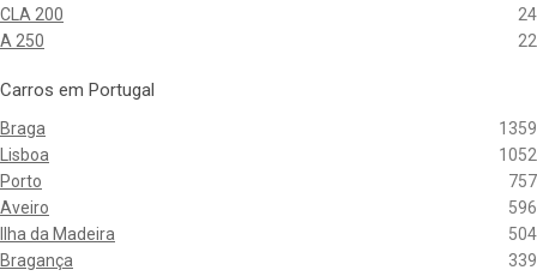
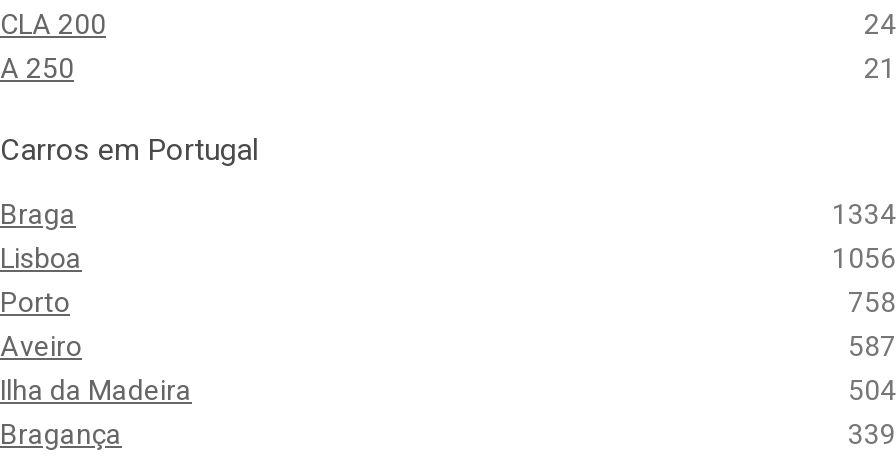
[518,31,537,50] 22 -> [864,52,896,84] 21
[499,119,537,138] 1359 -> [832,198,896,230] 1334
[499,145,537,164] 1052 -> [832,242,896,274] 1056
[508,172,537,191] 757 -> [848,286,896,318] 758
[508,198,537,217] 596 -> [848,330,896,362] 587

